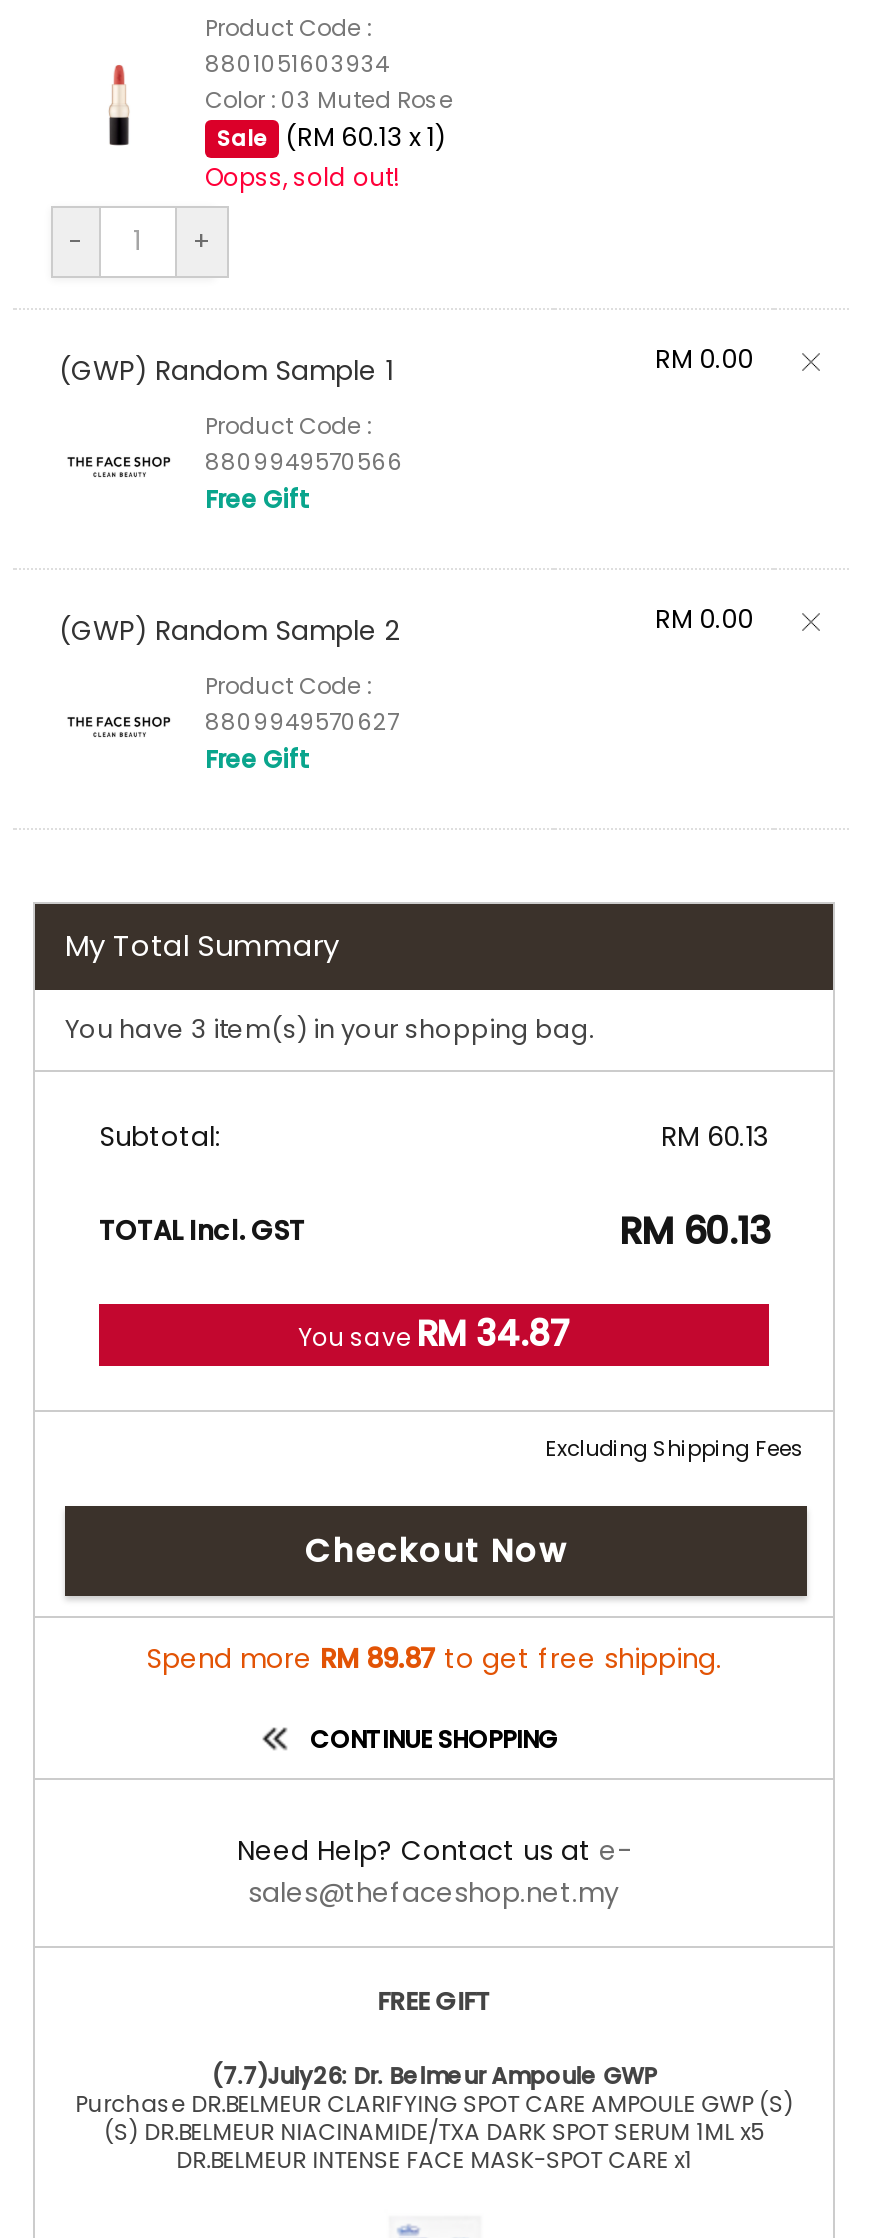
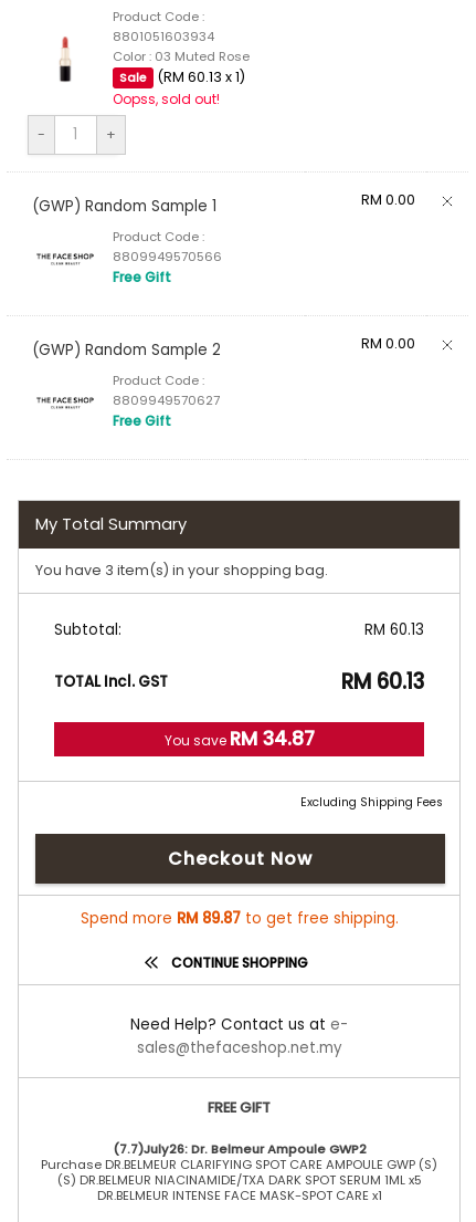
[211,2059,657,2091] (7.7)July26: Dr. Belmeur Ampoule GWP -> [112,1140,366,1158] (7.7)July26: Dr. Belmeur Ampoule GWP2

